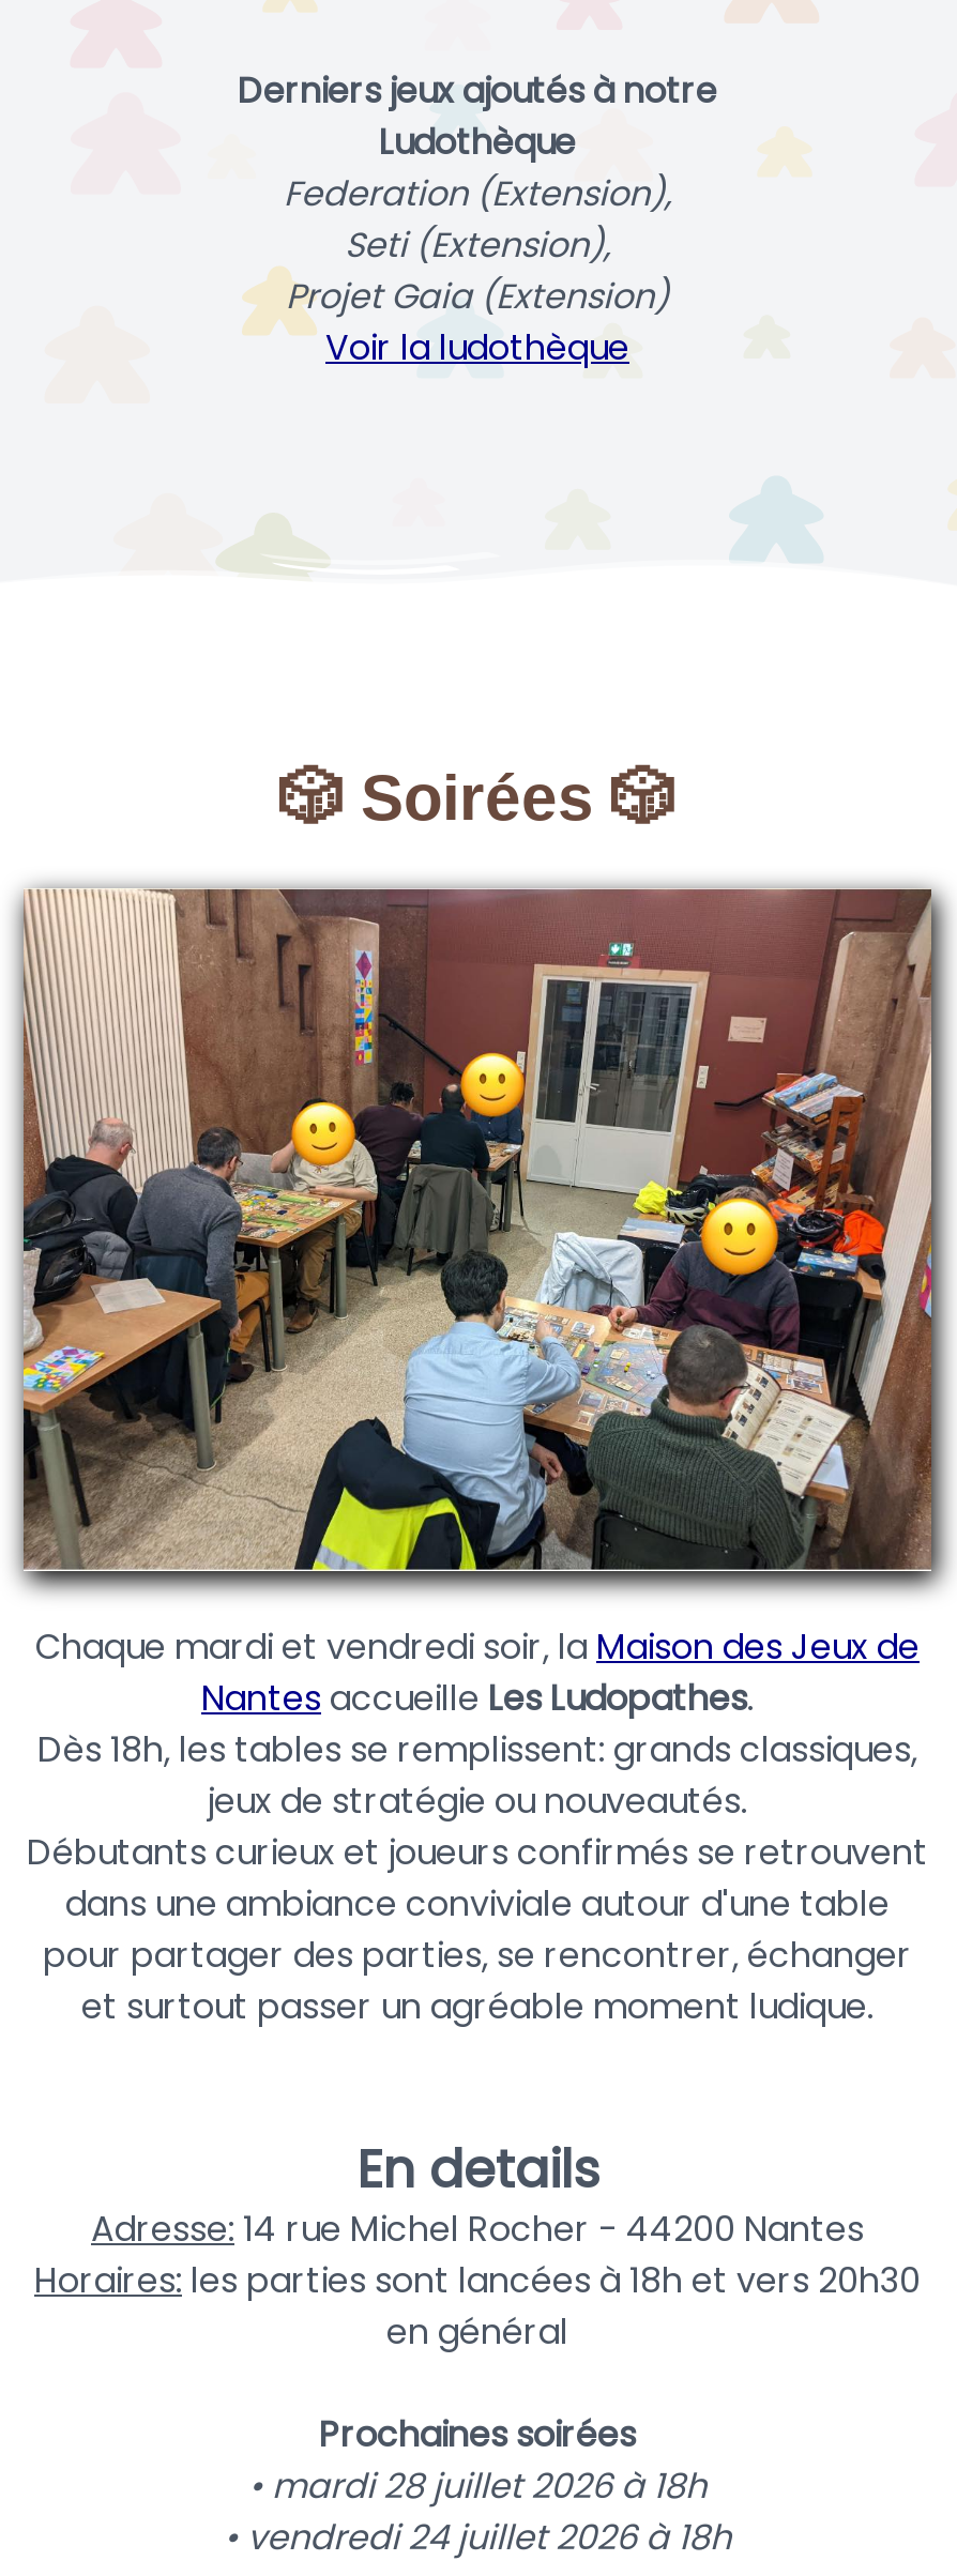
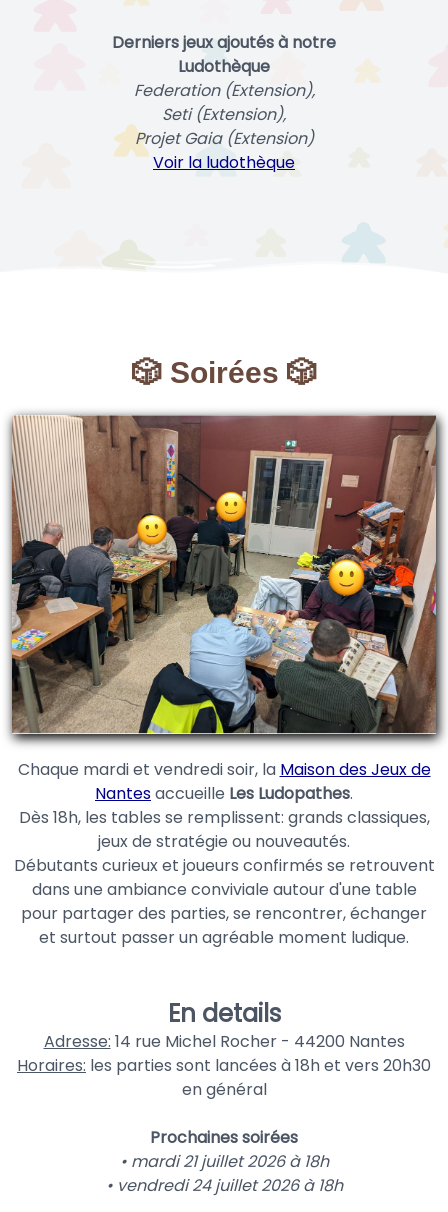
[248,2462,707,2511] • mardi 28 juillet 2026 à 18h -> [119,1150,328,1173] • mardi 21 juillet 2026 à 18h

